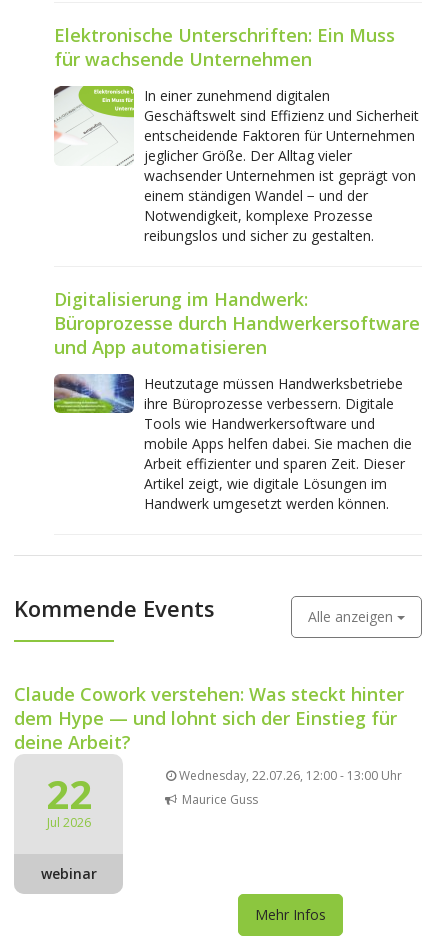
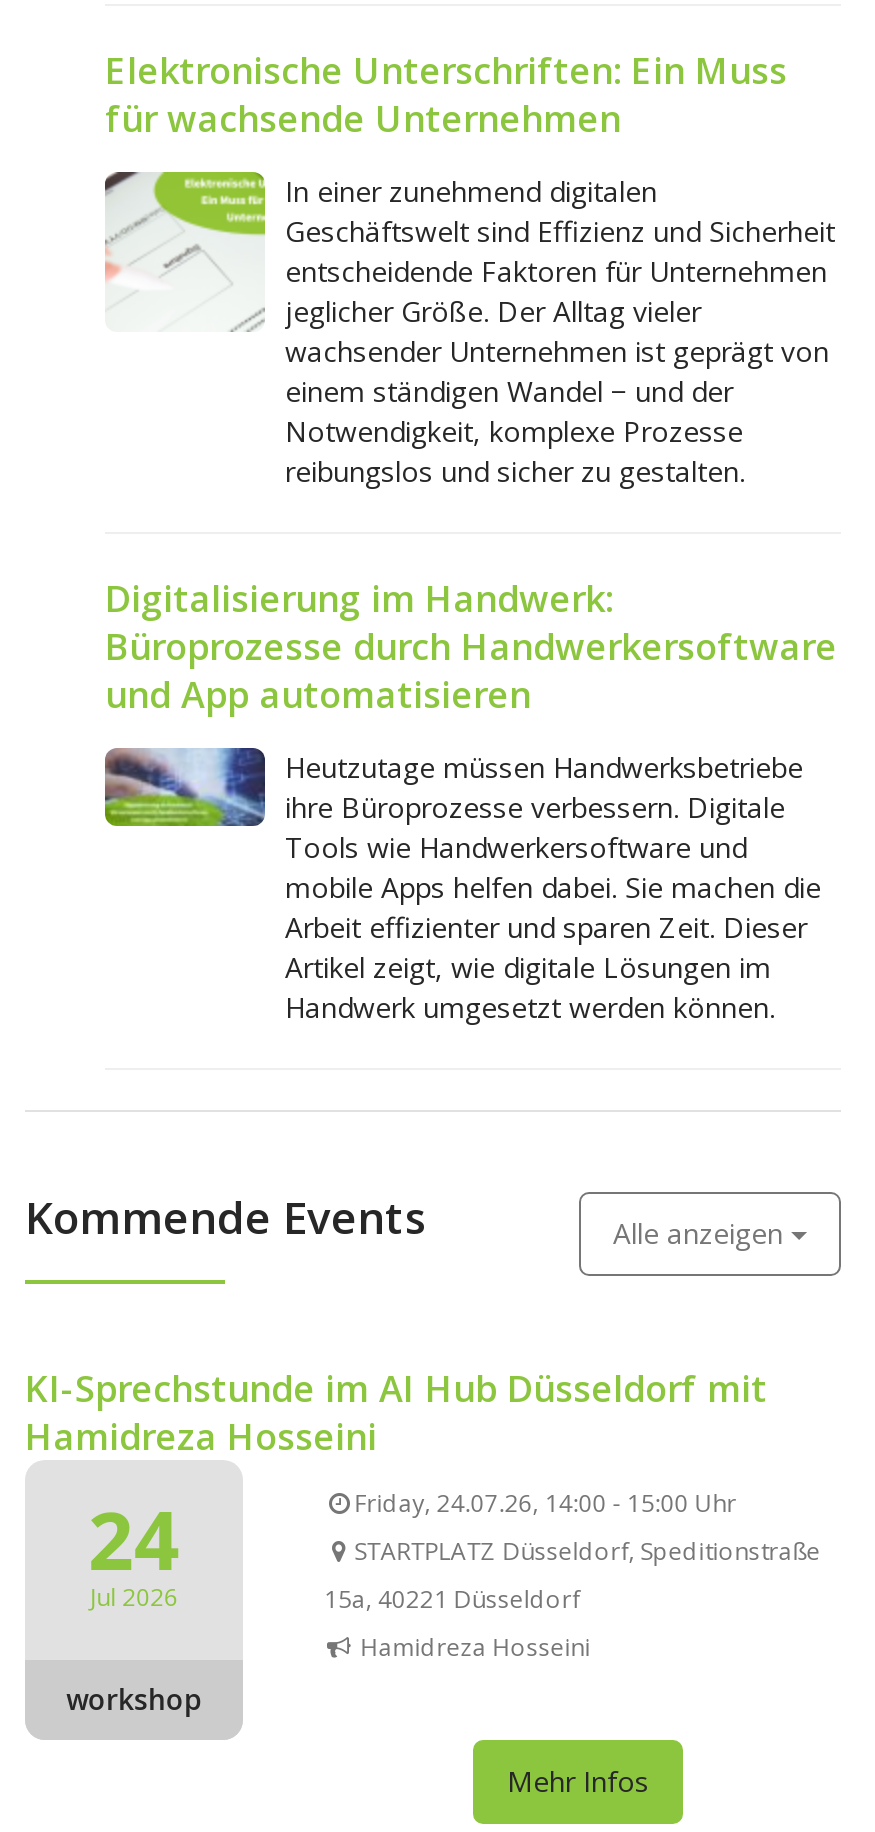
[14,682,404,821] Claude Cowork verstehen: Was steckt hinter | dem Hype — und lohnt sich der Einstieg für | deine Arbeit? | 22 -> [25,1364,767,1594] KI-Sprechstunde im AI Hub Düsseldorf mit | Hamidreza Hosseini | 24
[179,767,402,808] Wednesday, 22.07.26, 12:00 - 13:00 Uhr | Maurice Guss -> [324,1486,821,1664] Friday, 24.07.26, 14:00 - 15:00 Uhr | STARTPLATZ Düsseldorf, Speditionstraße | 15a, 40221 Düsseldorf | Hamidreza Hosseini
[41,864,97,883] webinar -> [66,1680,202,1718] workshop

